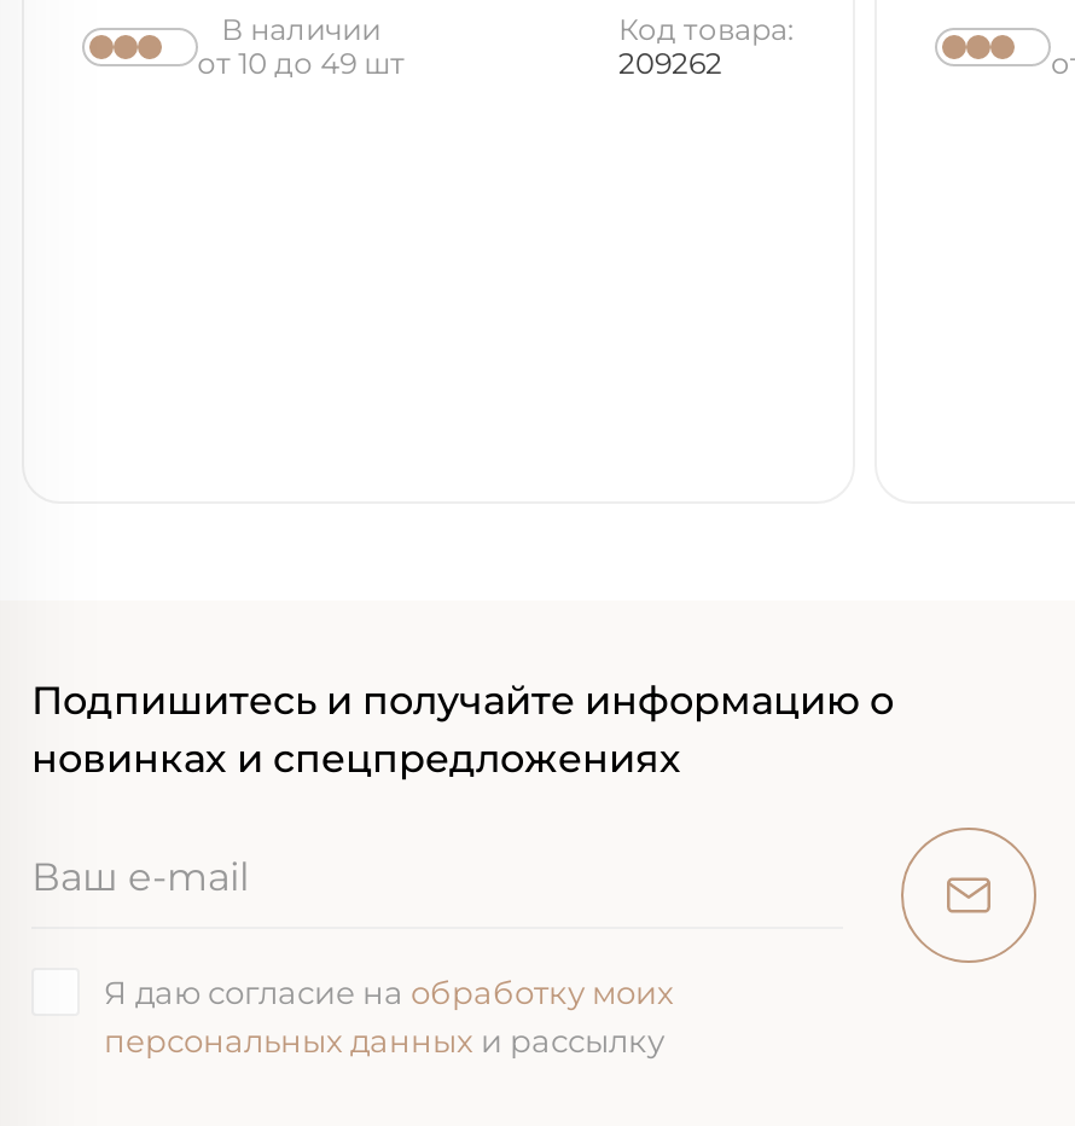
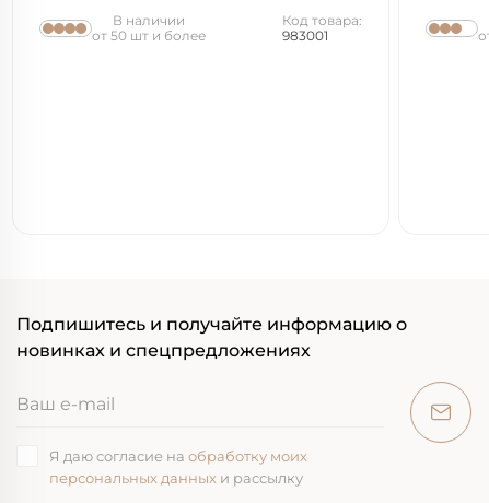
[197,45,405,81] от 10 до 49 шт -> [91,28,205,44] от 50 шт и более
[618,45,722,81] 209262 -> [282,28,328,44] 983001

